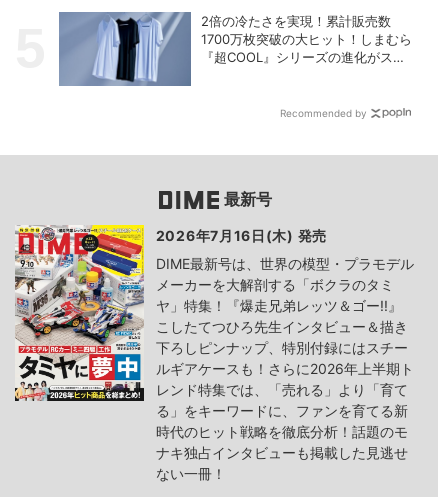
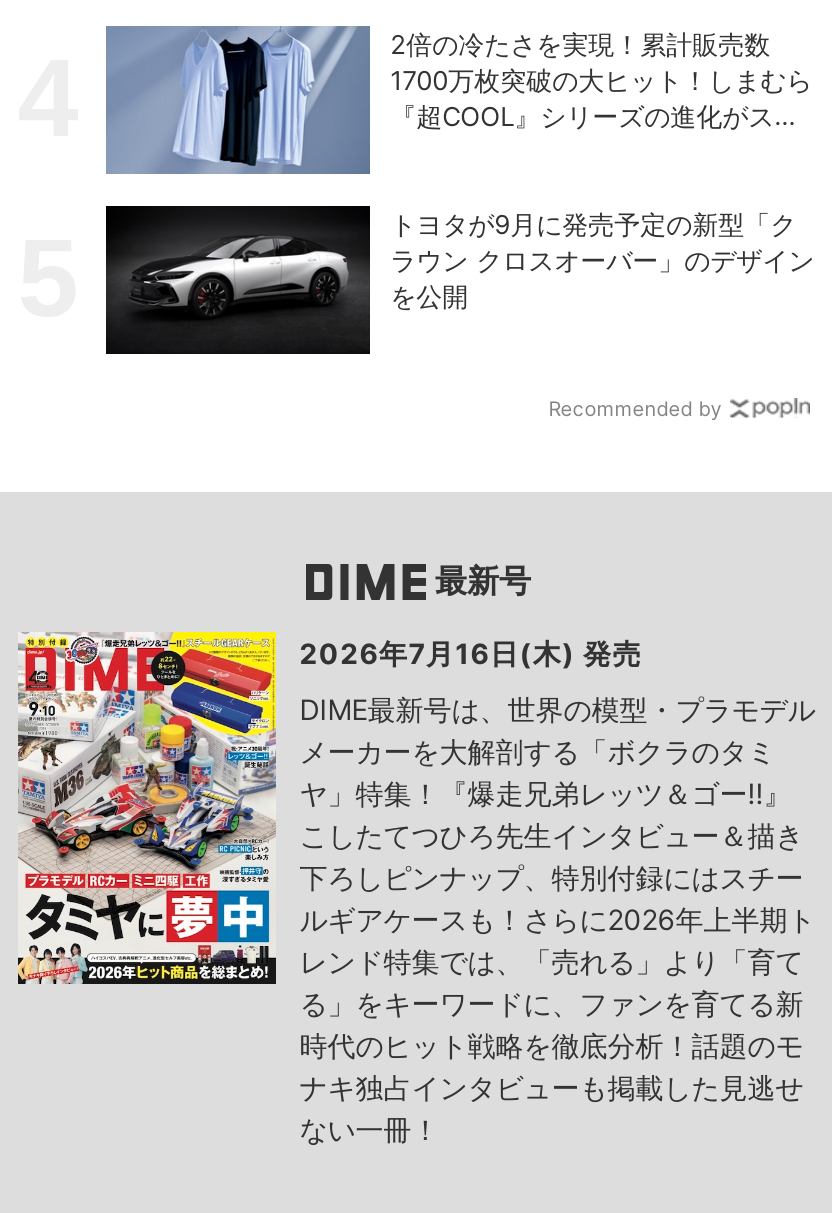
none -> [104,204,814,356] [image] | トヨタが9月に発売予定の新型「ク | ラウン クロスオーバー」のデザイン | を公開

